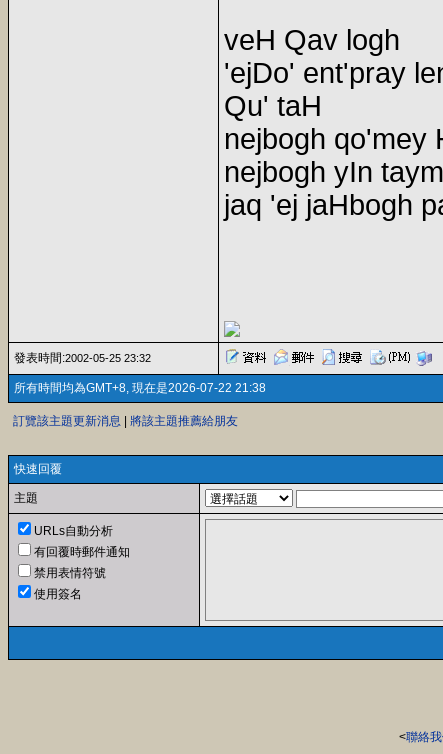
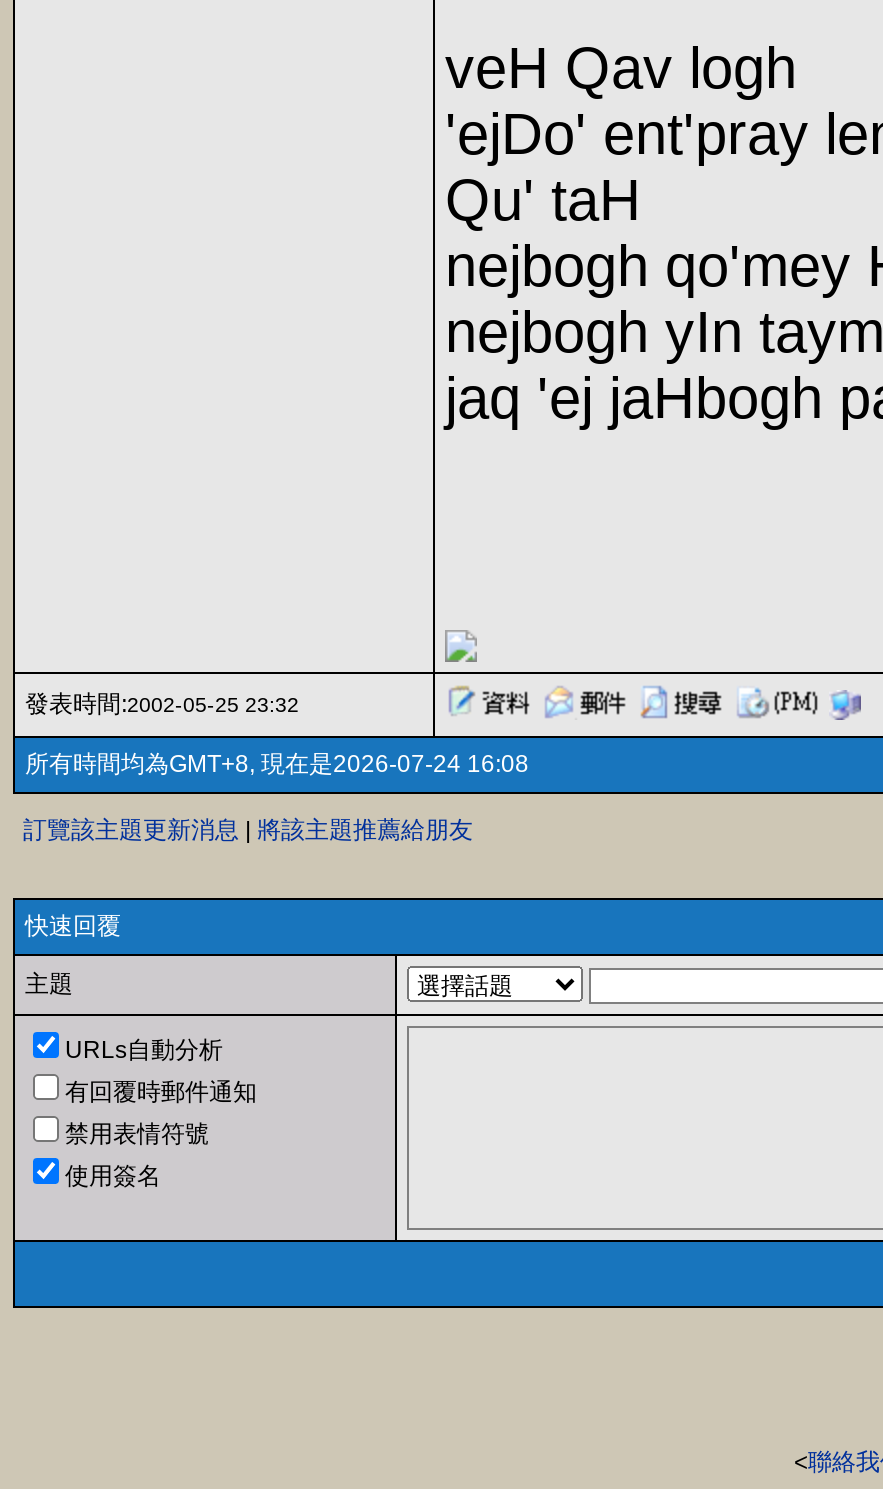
[14,381,278,395] 所有時間均為GMT+8, 現在是2026-07-22 21:38 -> [25,750,553,778] 所有時間均為GMT+8, 現在是2026-07-24 16:08

